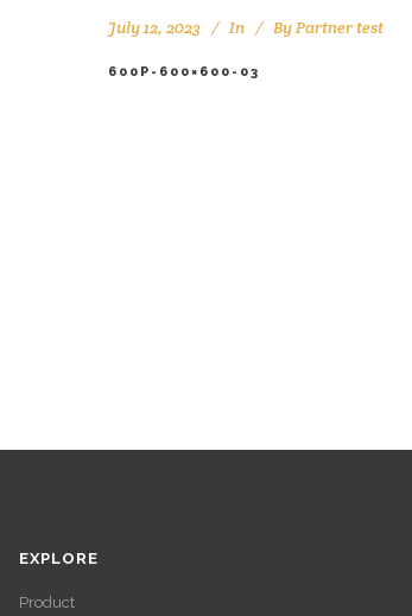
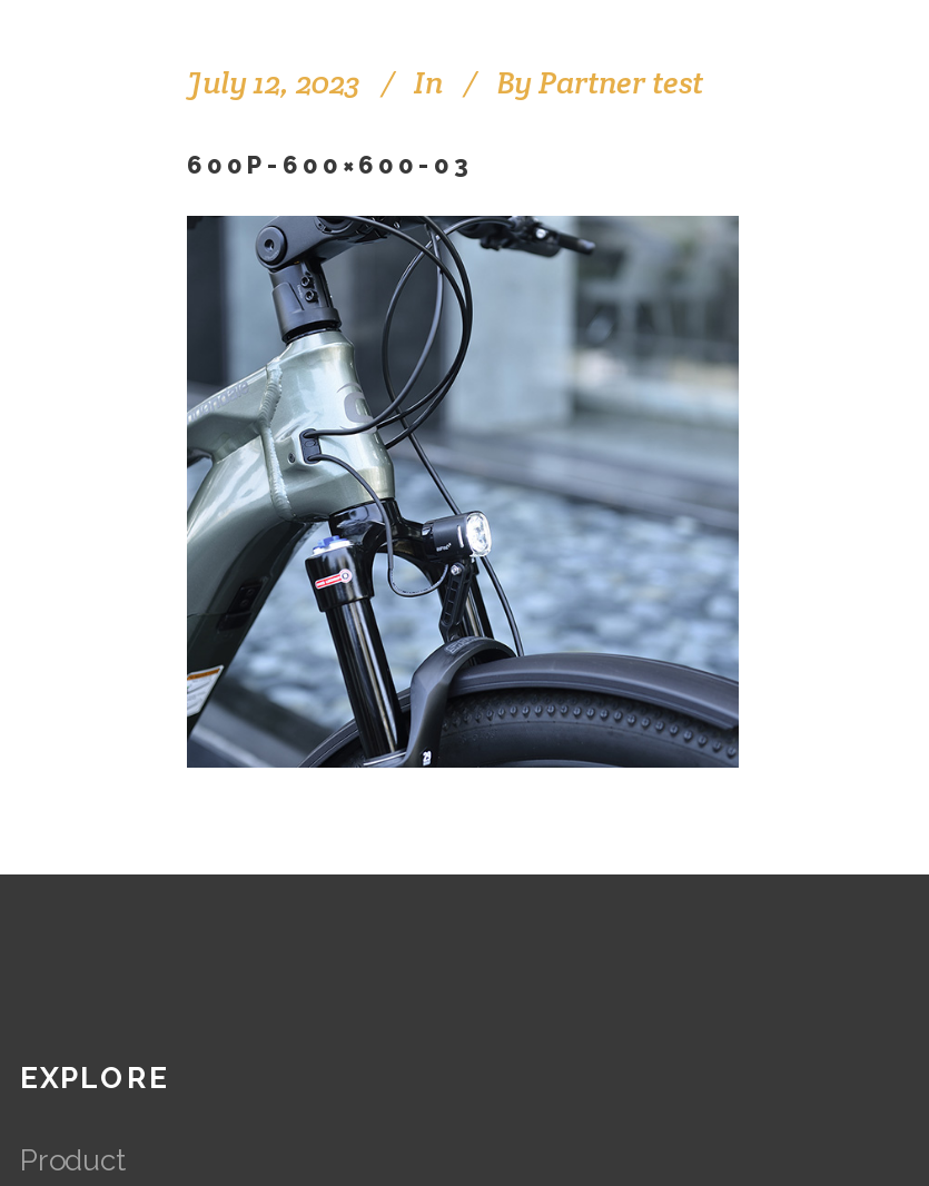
none -> [185,214,741,770] [image]

